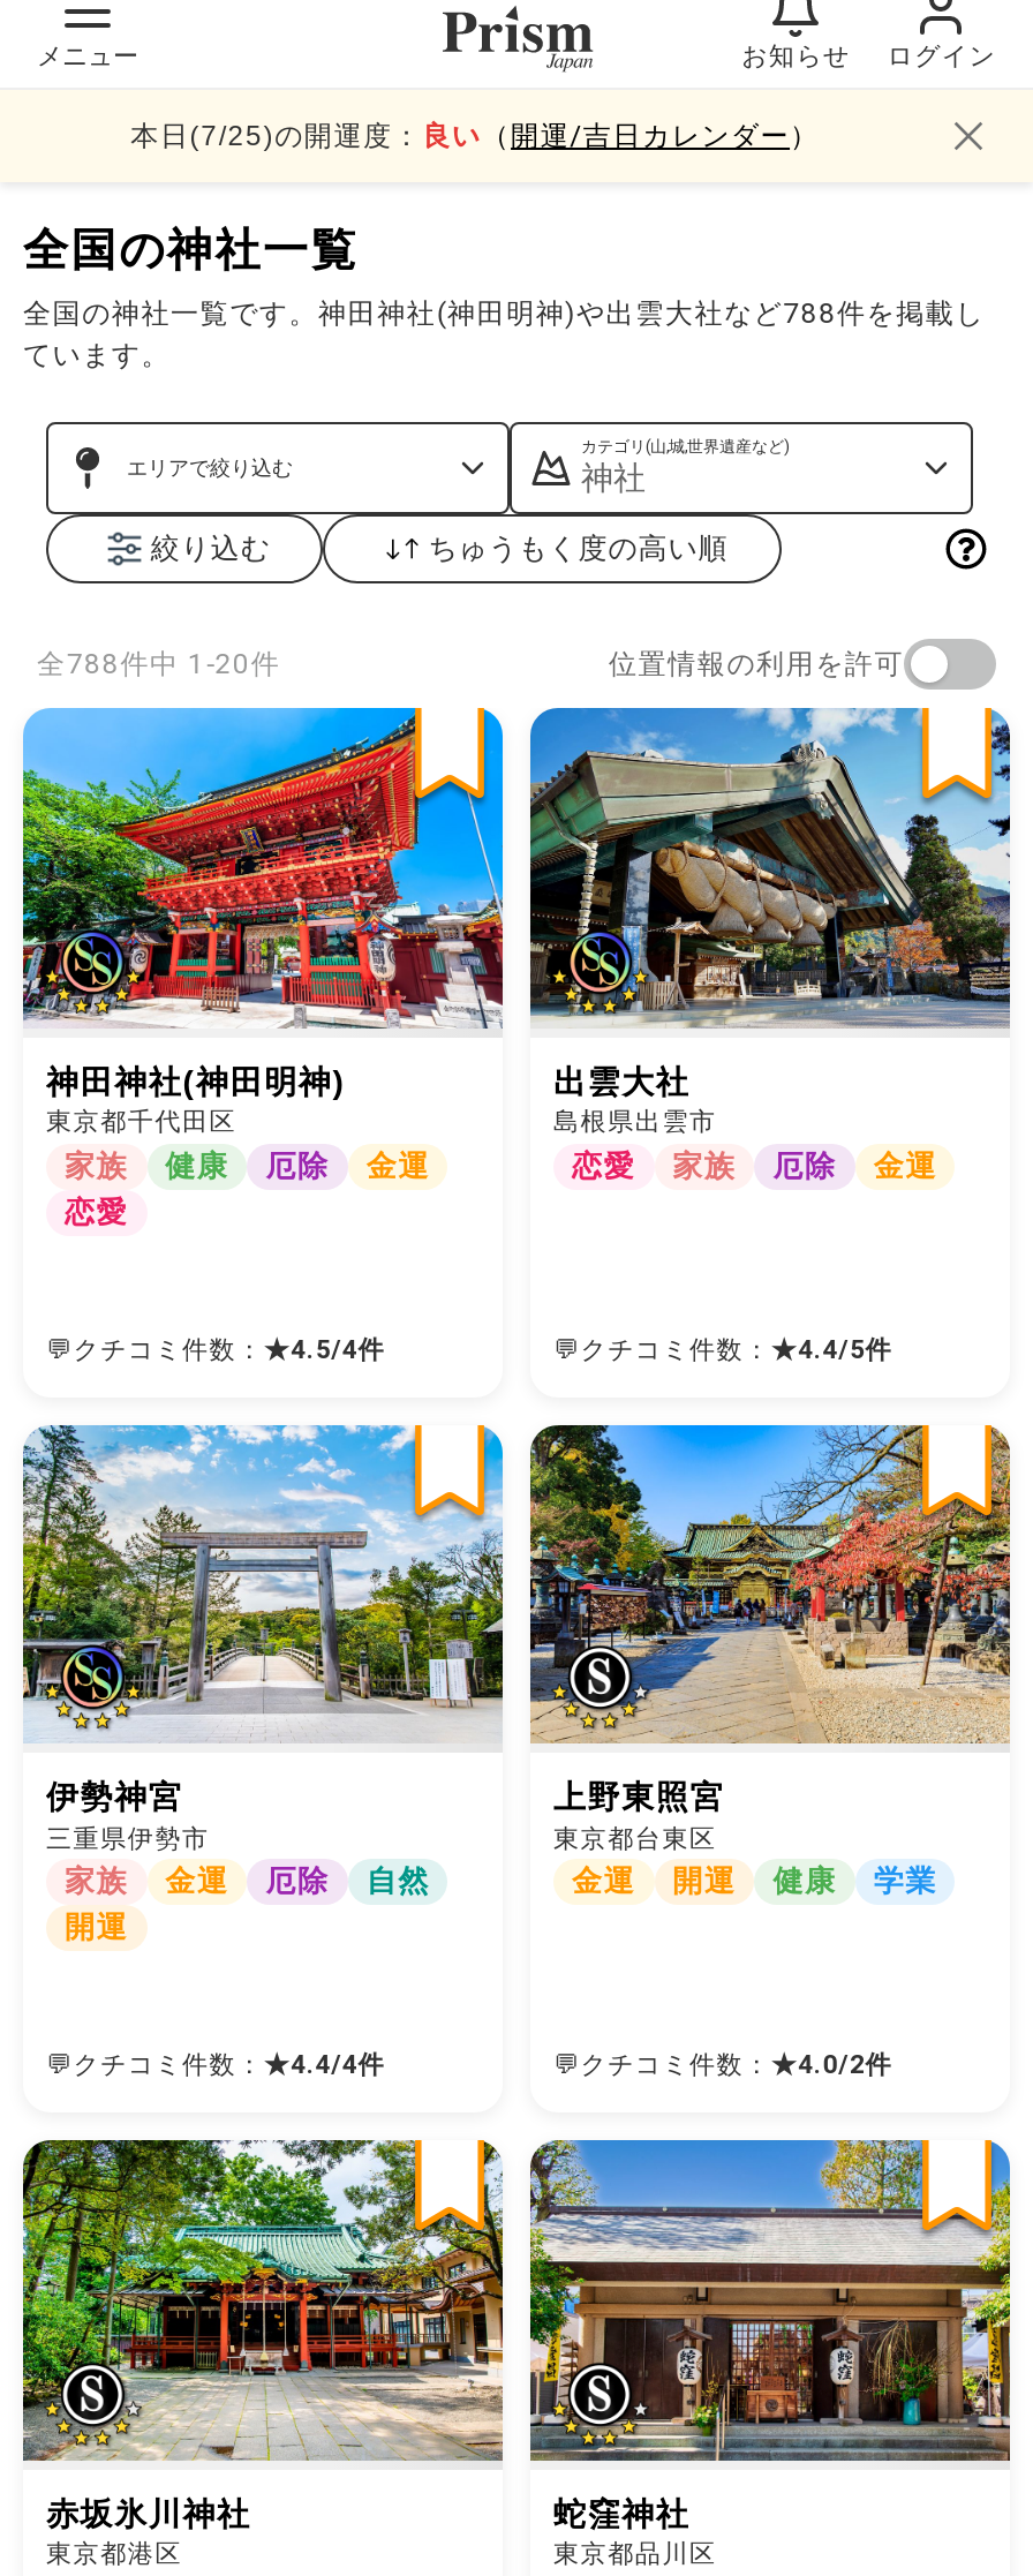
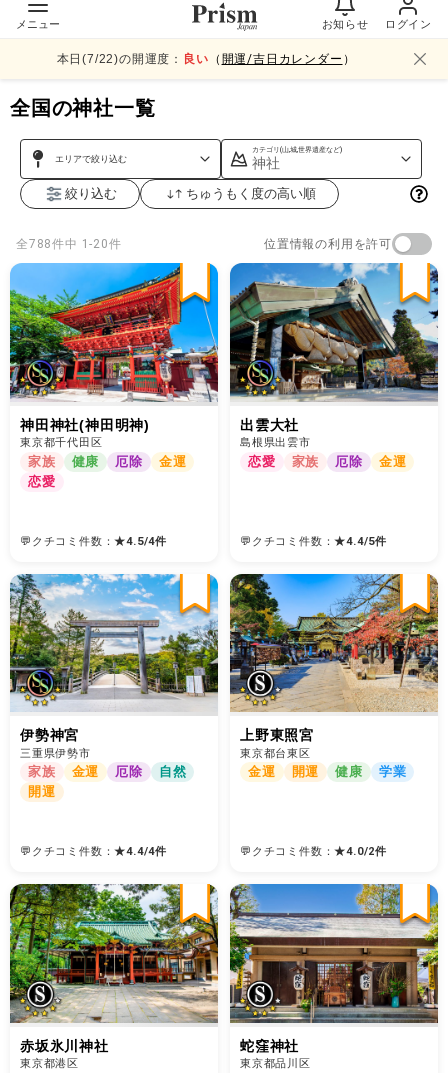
[131,119,819,151] 本日(7/25)の開運度：良い（開運/吉日カレンダー） -> [57,51,355,65] 本日(7/22)の開運度：良い（開運/吉日カレンダー）
[23,297,985,371] 全国の神社一覧です。神田神社(神田明神)や出雲大社など788件を掲載し | ています。 -> none

